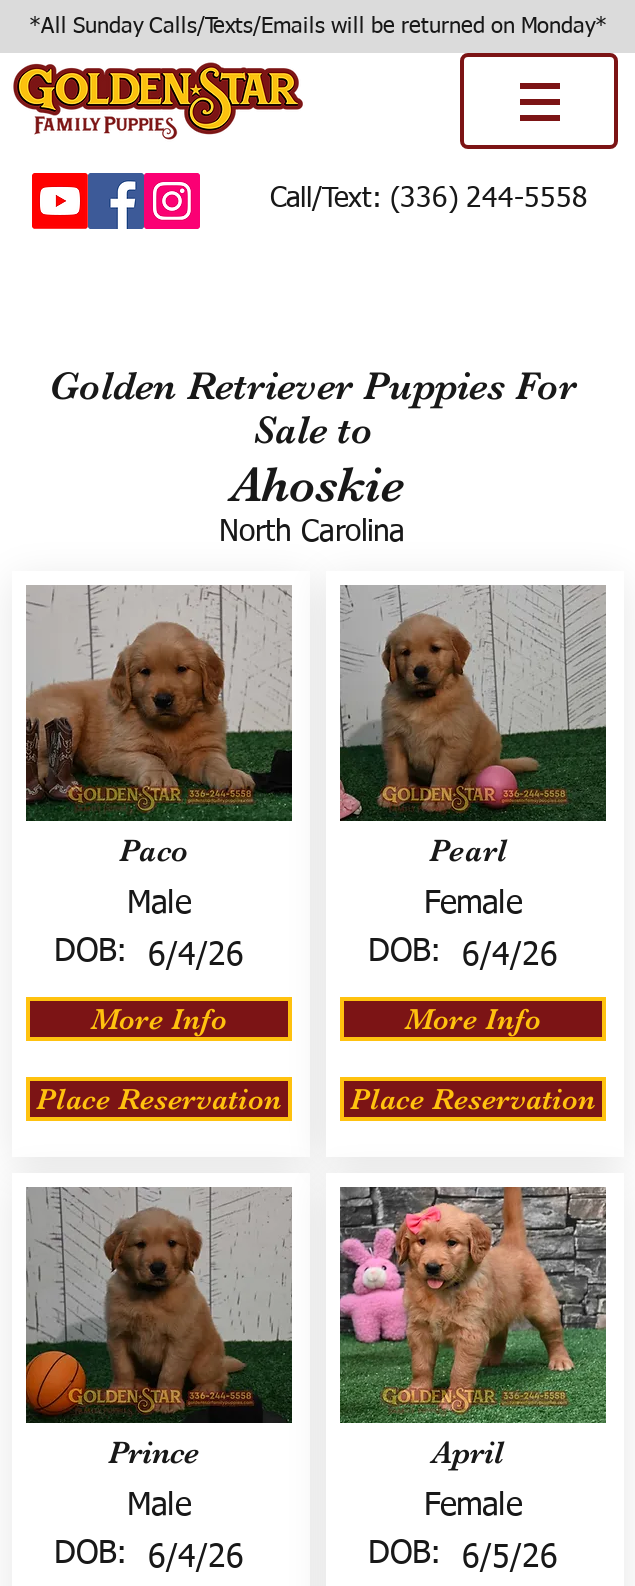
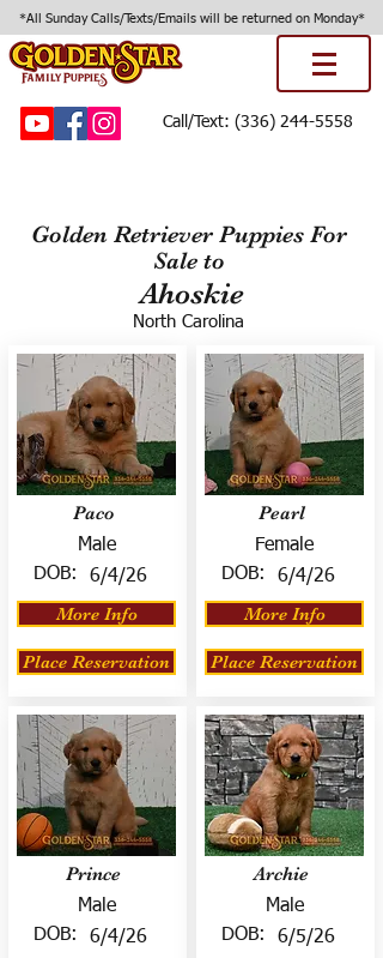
[340,1185,606,1471] [image] | April -> [205,713,364,885] [image] | Archie
[424,1491,522,1523] Female -> [265,897,303,916] Male

